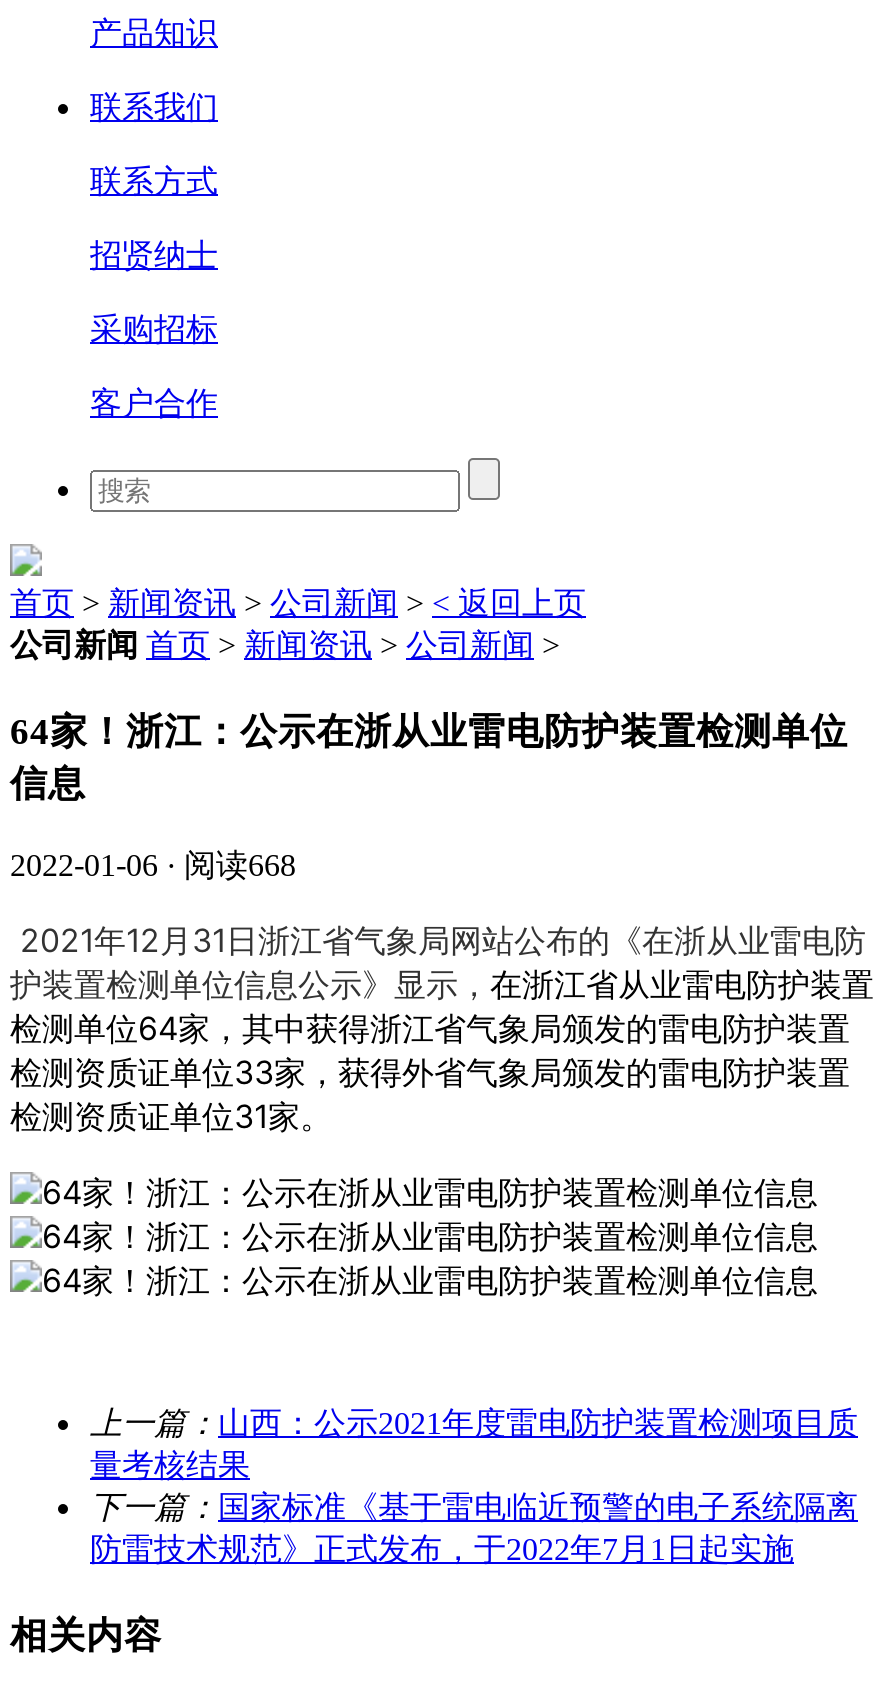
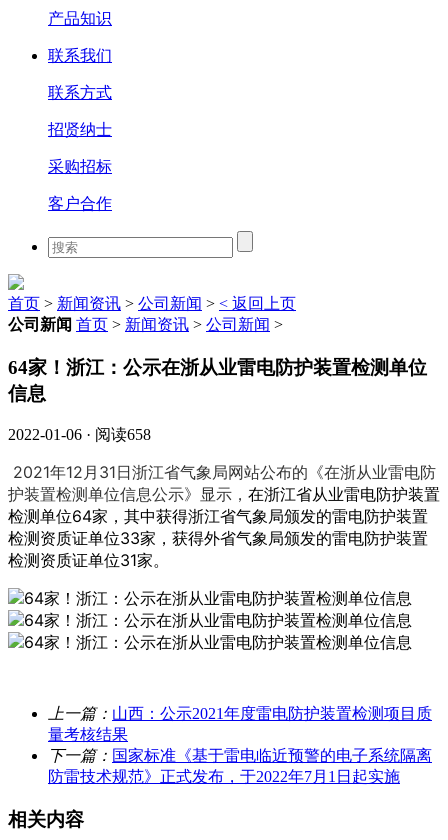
[10,849,296,883] 2022-01-06 · 阅读668 -> [8,426,151,443] 2022-01-06 · 阅读658

